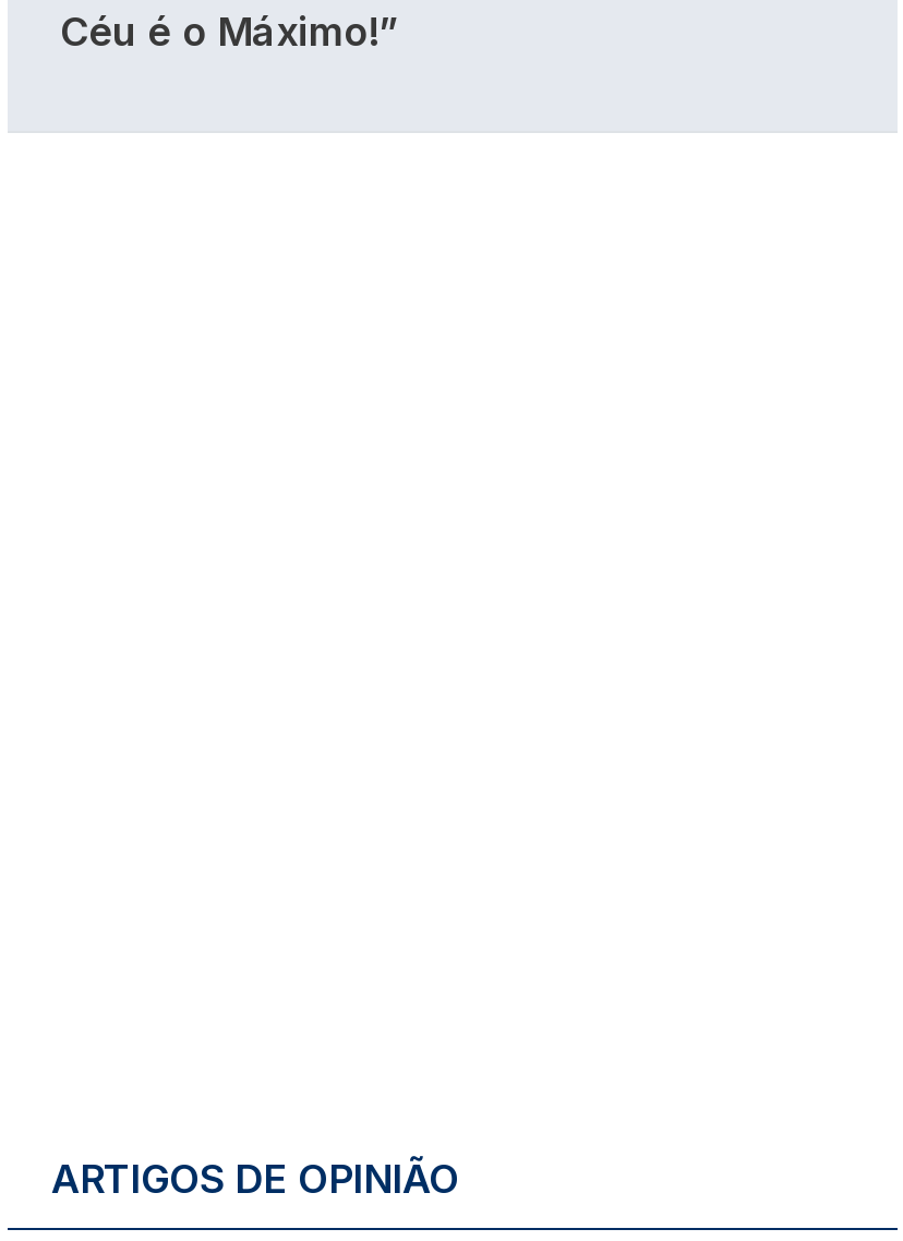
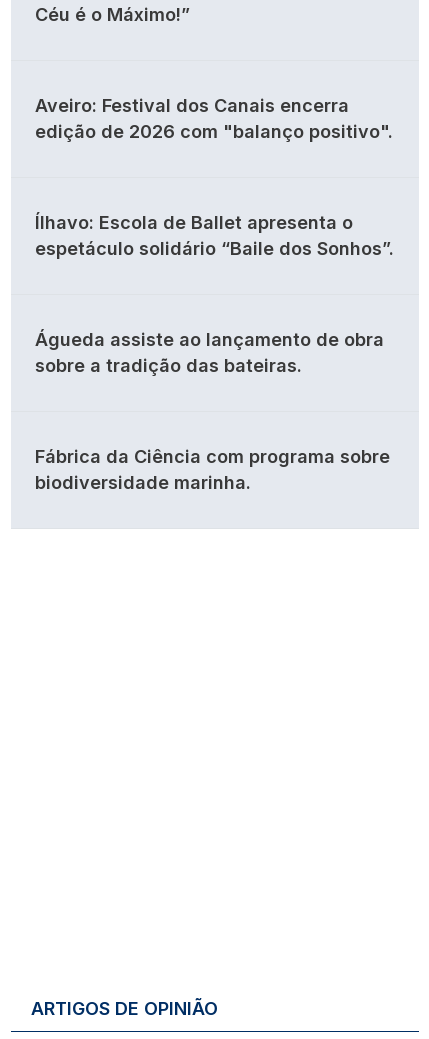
none -> [35,95,393,142] Aveiro: Festival dos Canais encerra | edição de 2026 com "balanço positivo".
none -> [35,212,394,259] Ílhavo: Escola de Ballet apresenta o | espetáculo solidário “Baile dos Sonhos”.
none -> [35,329,384,376] Águeda assiste ao lançamento de obra | sobre a tradição das bateiras.
none -> [35,446,390,493] Fábrica da Ciência com programa sobre | biodiversidade marinha.

